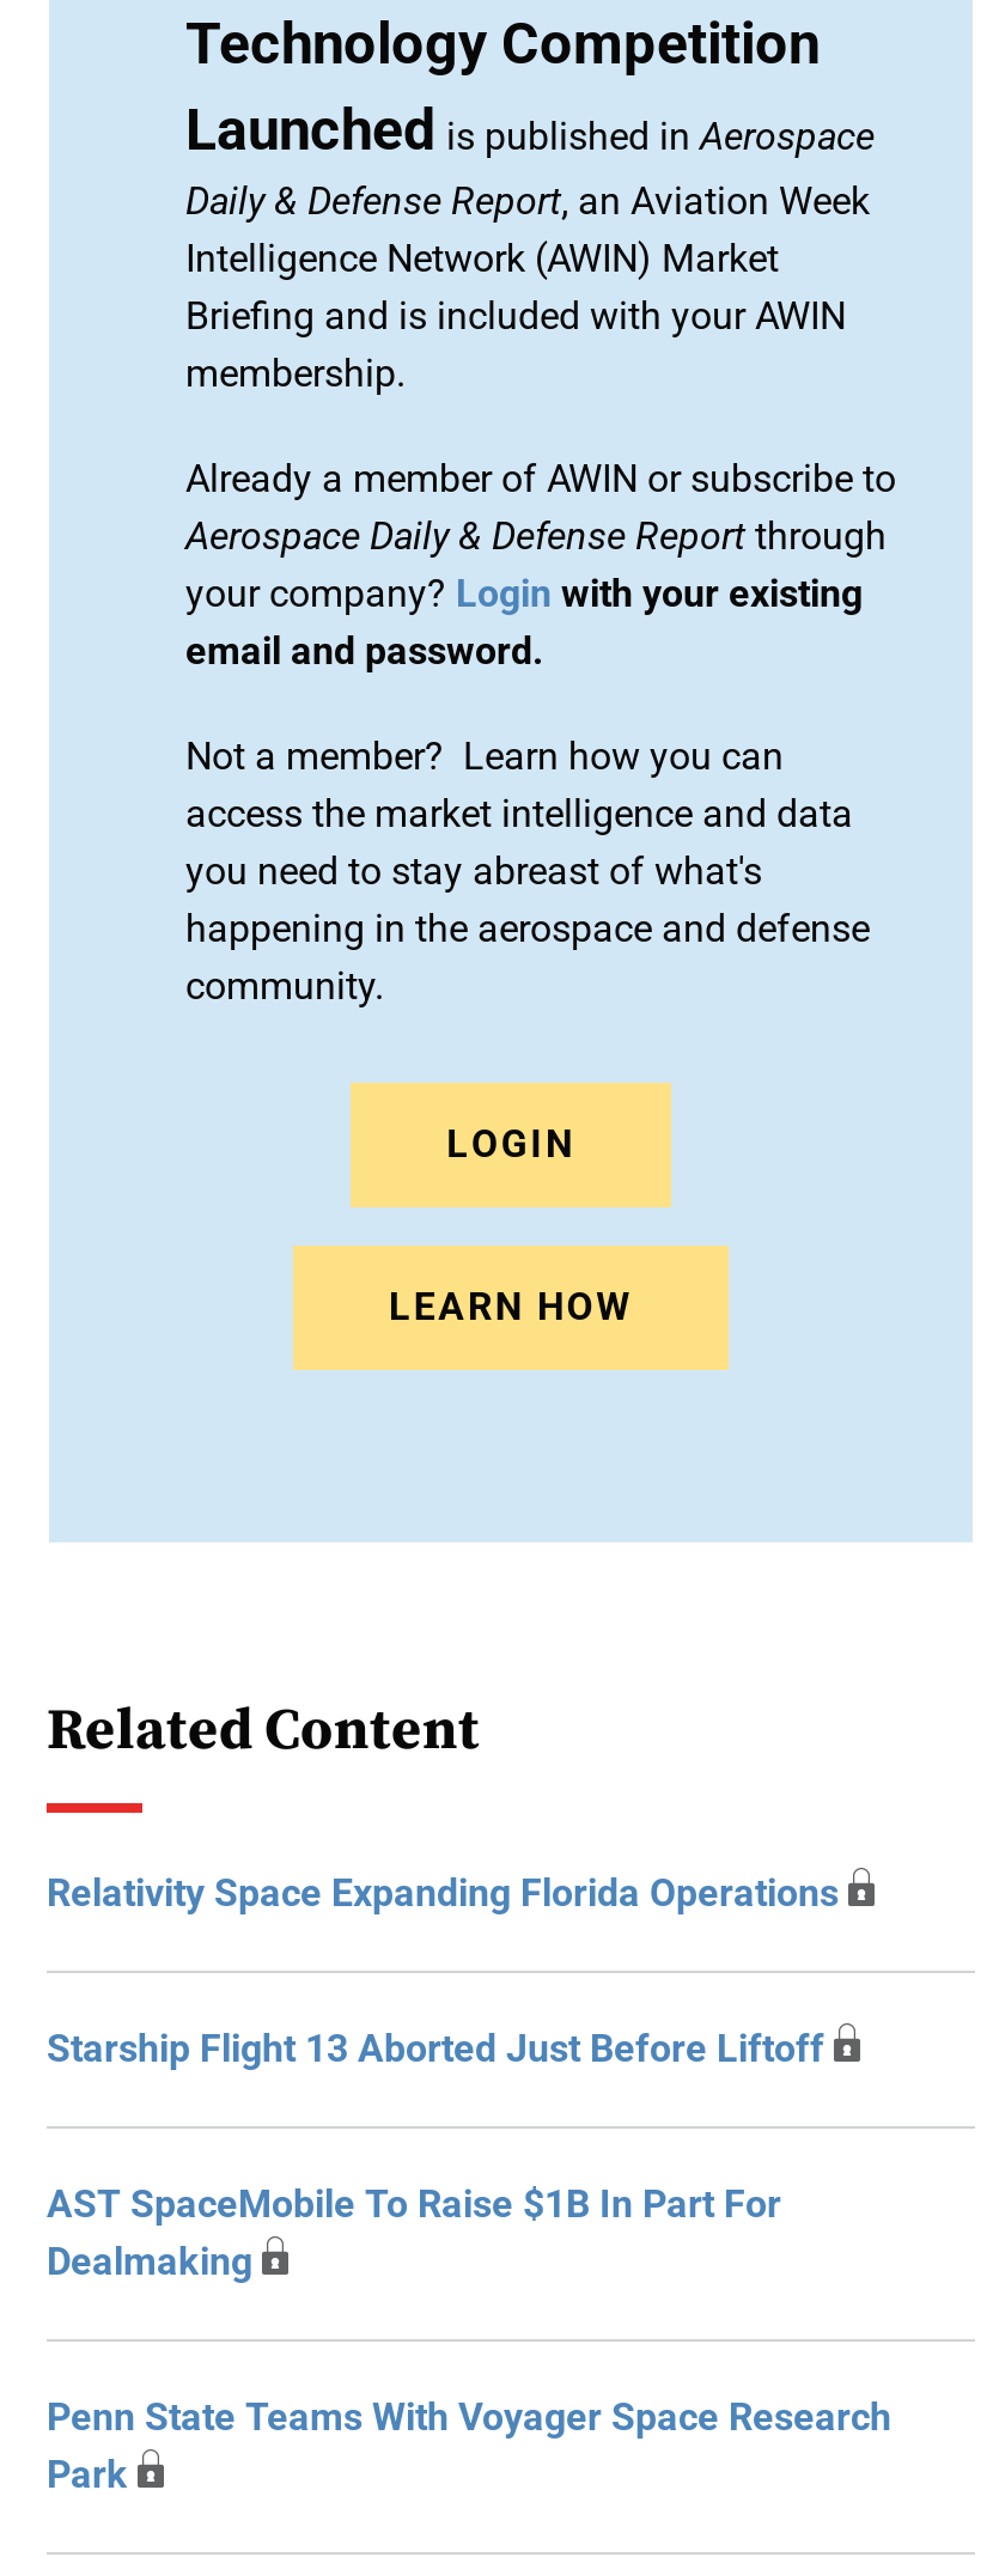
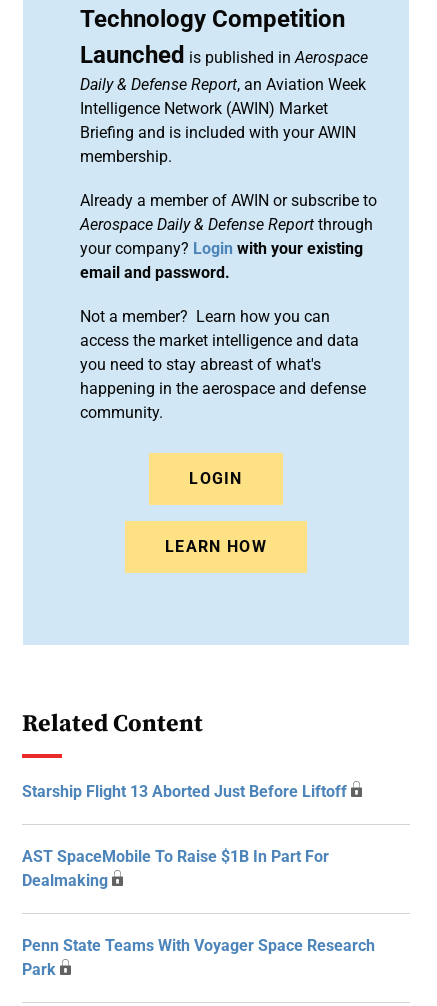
[47,1870,839,1916] Relativity Space Expanding Florida Operations -> none

